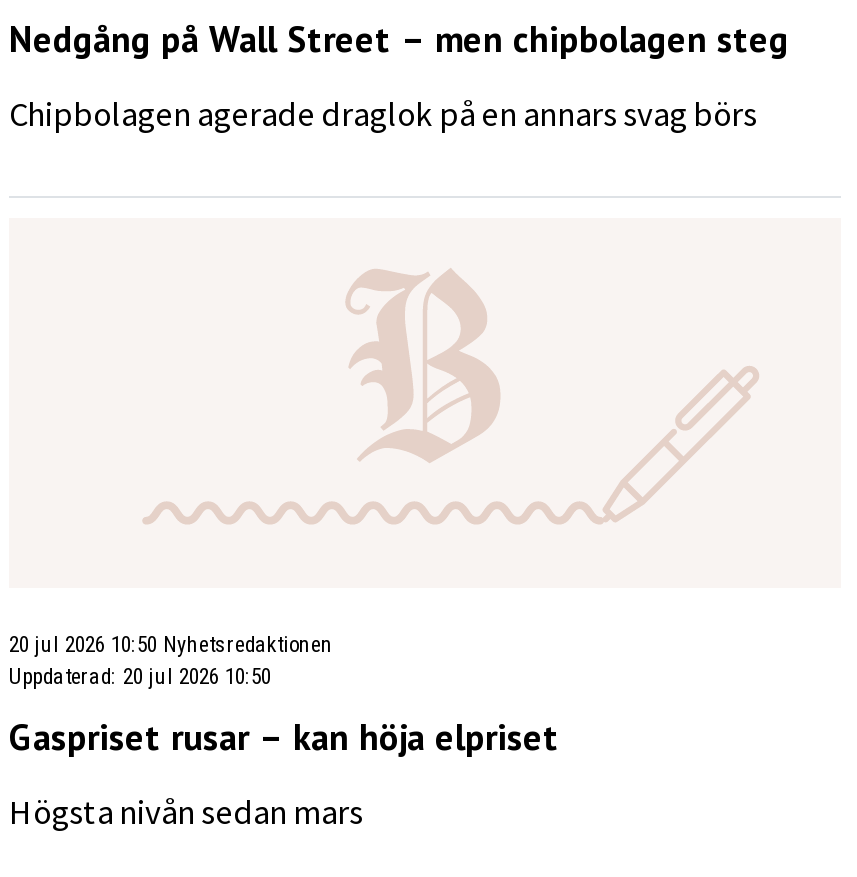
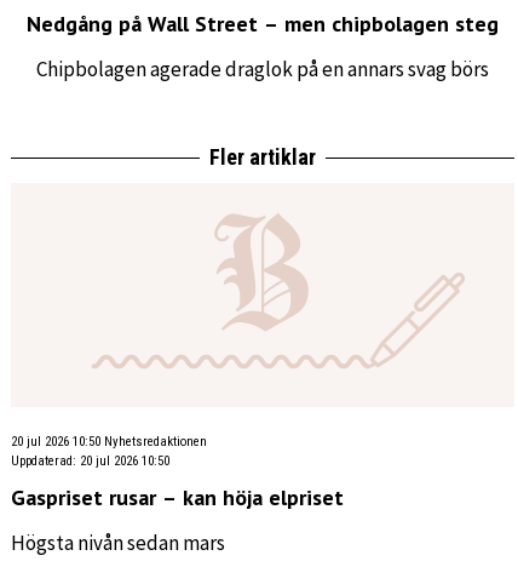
none -> [209,144,316,170] Fler artiklar

